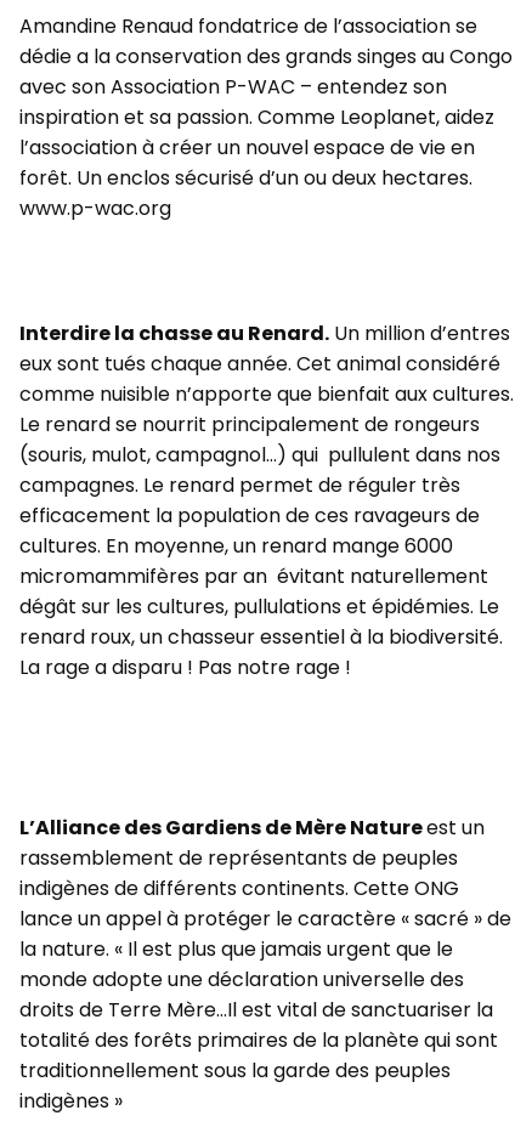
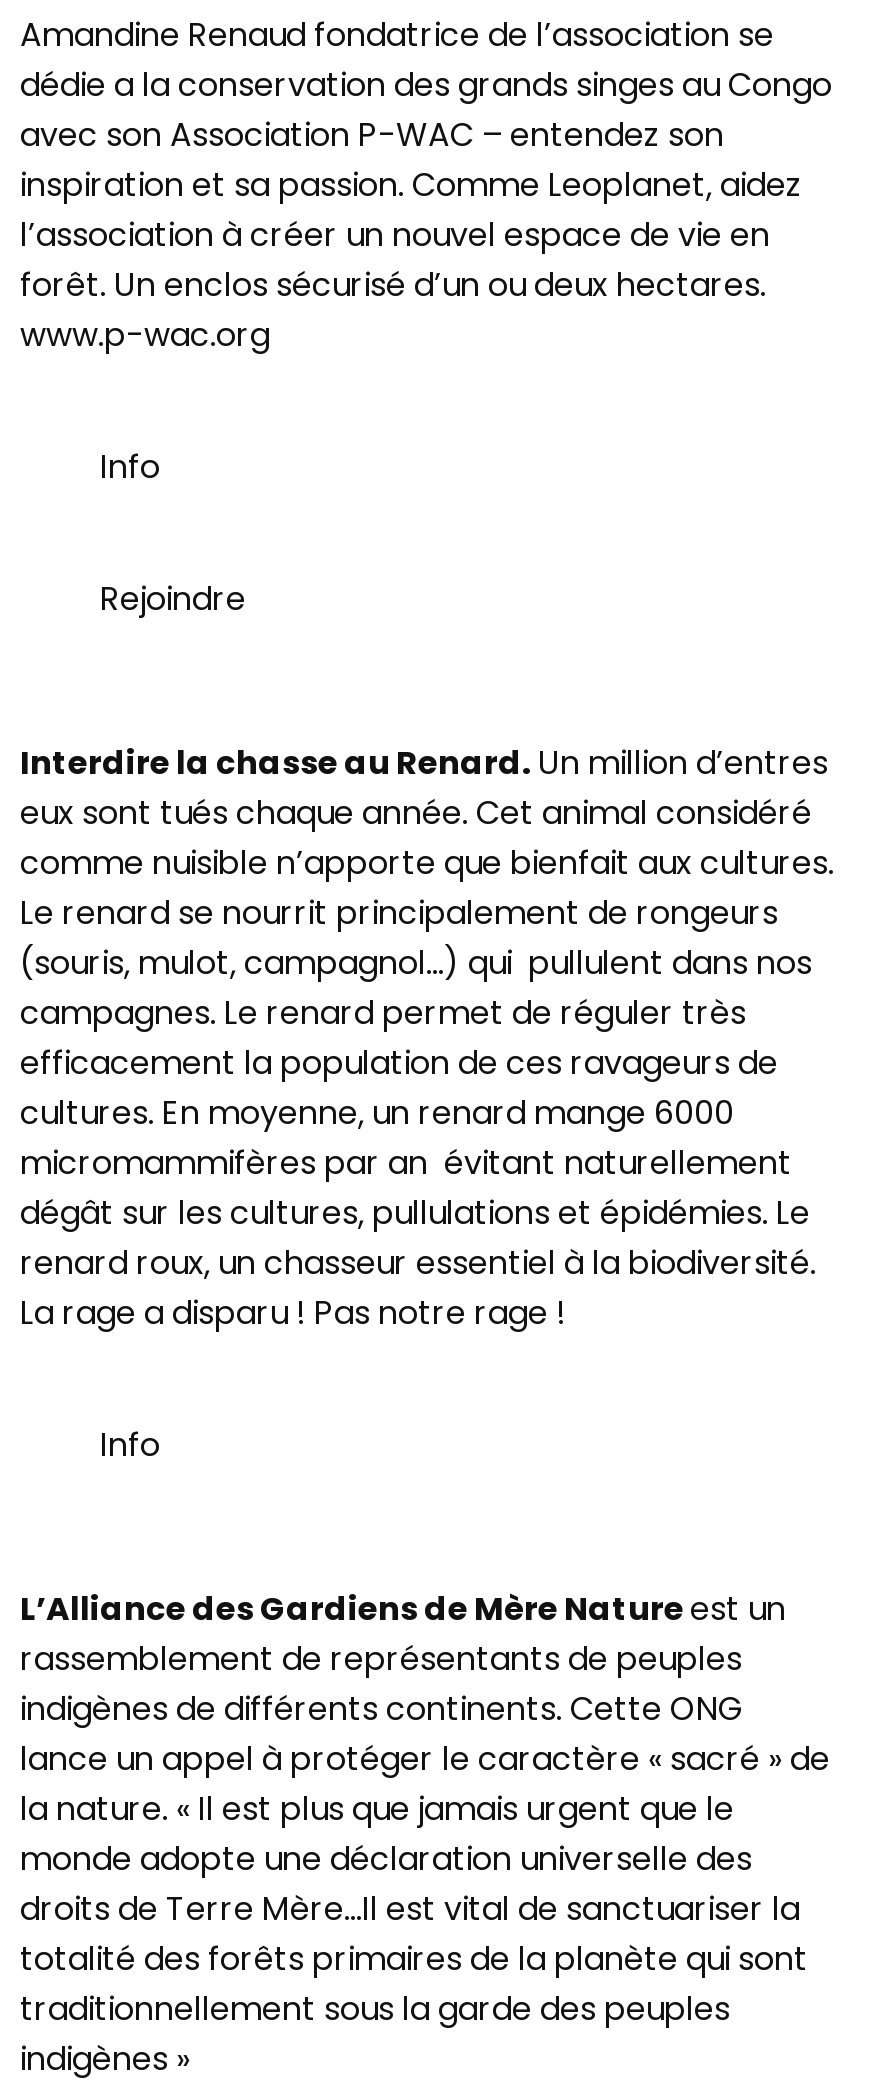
none -> [100,443,246,621] Info | Rejoindre
none -> [100,1421,160,1467] Info

